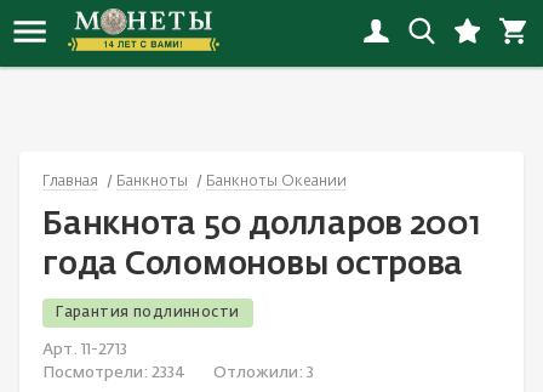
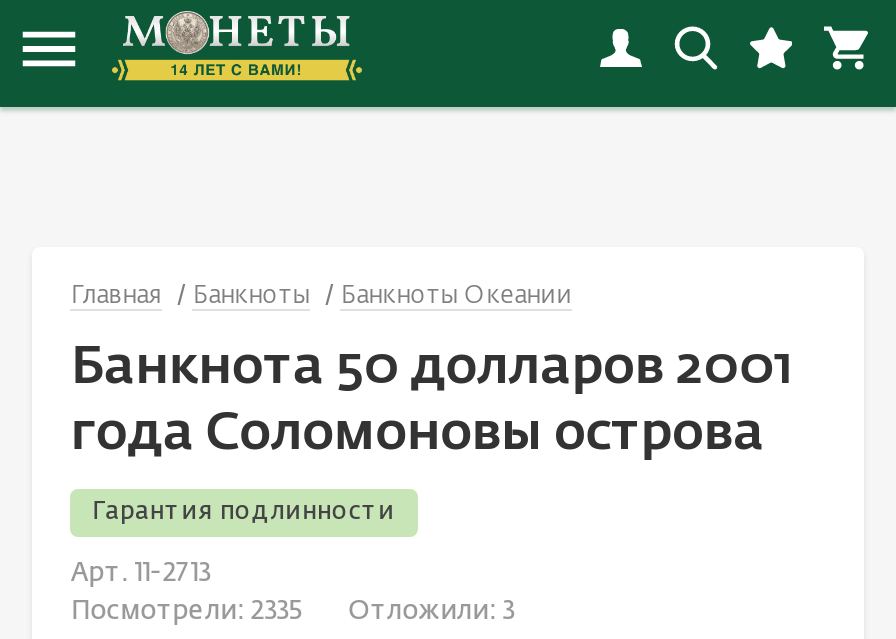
[43,366,314,382] Посмотрели: 2334 Отложили: 3 -> [70,600,514,626] Посмотрели: 2335 Отложили: 3

